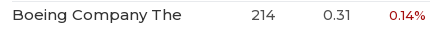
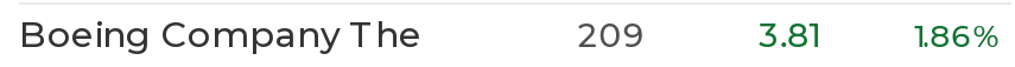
[251,5,275,23] 214 -> [578,13,644,55] 209
[323,5,351,23] 0.31 -> [759,13,823,55] 3.81
[389,6,426,22] 0.14% -> [914,15,1001,53] 1.86%

